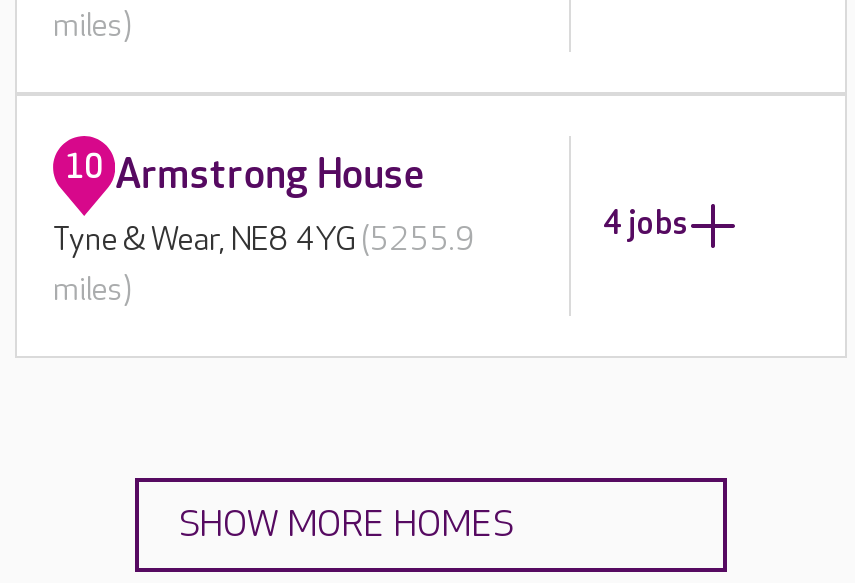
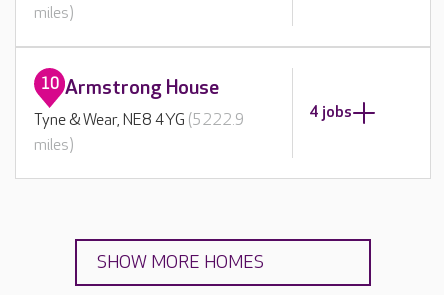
[53,222,475,260] Tyne & Wear, NE8 4YG (5255.9 -> [34,111,245,130] Tyne & Wear, NE8 4YG (5222.9

